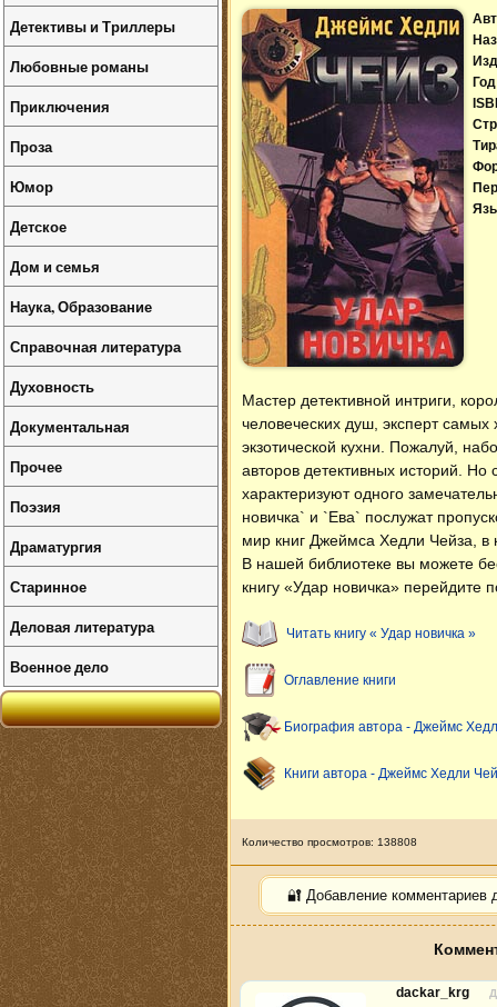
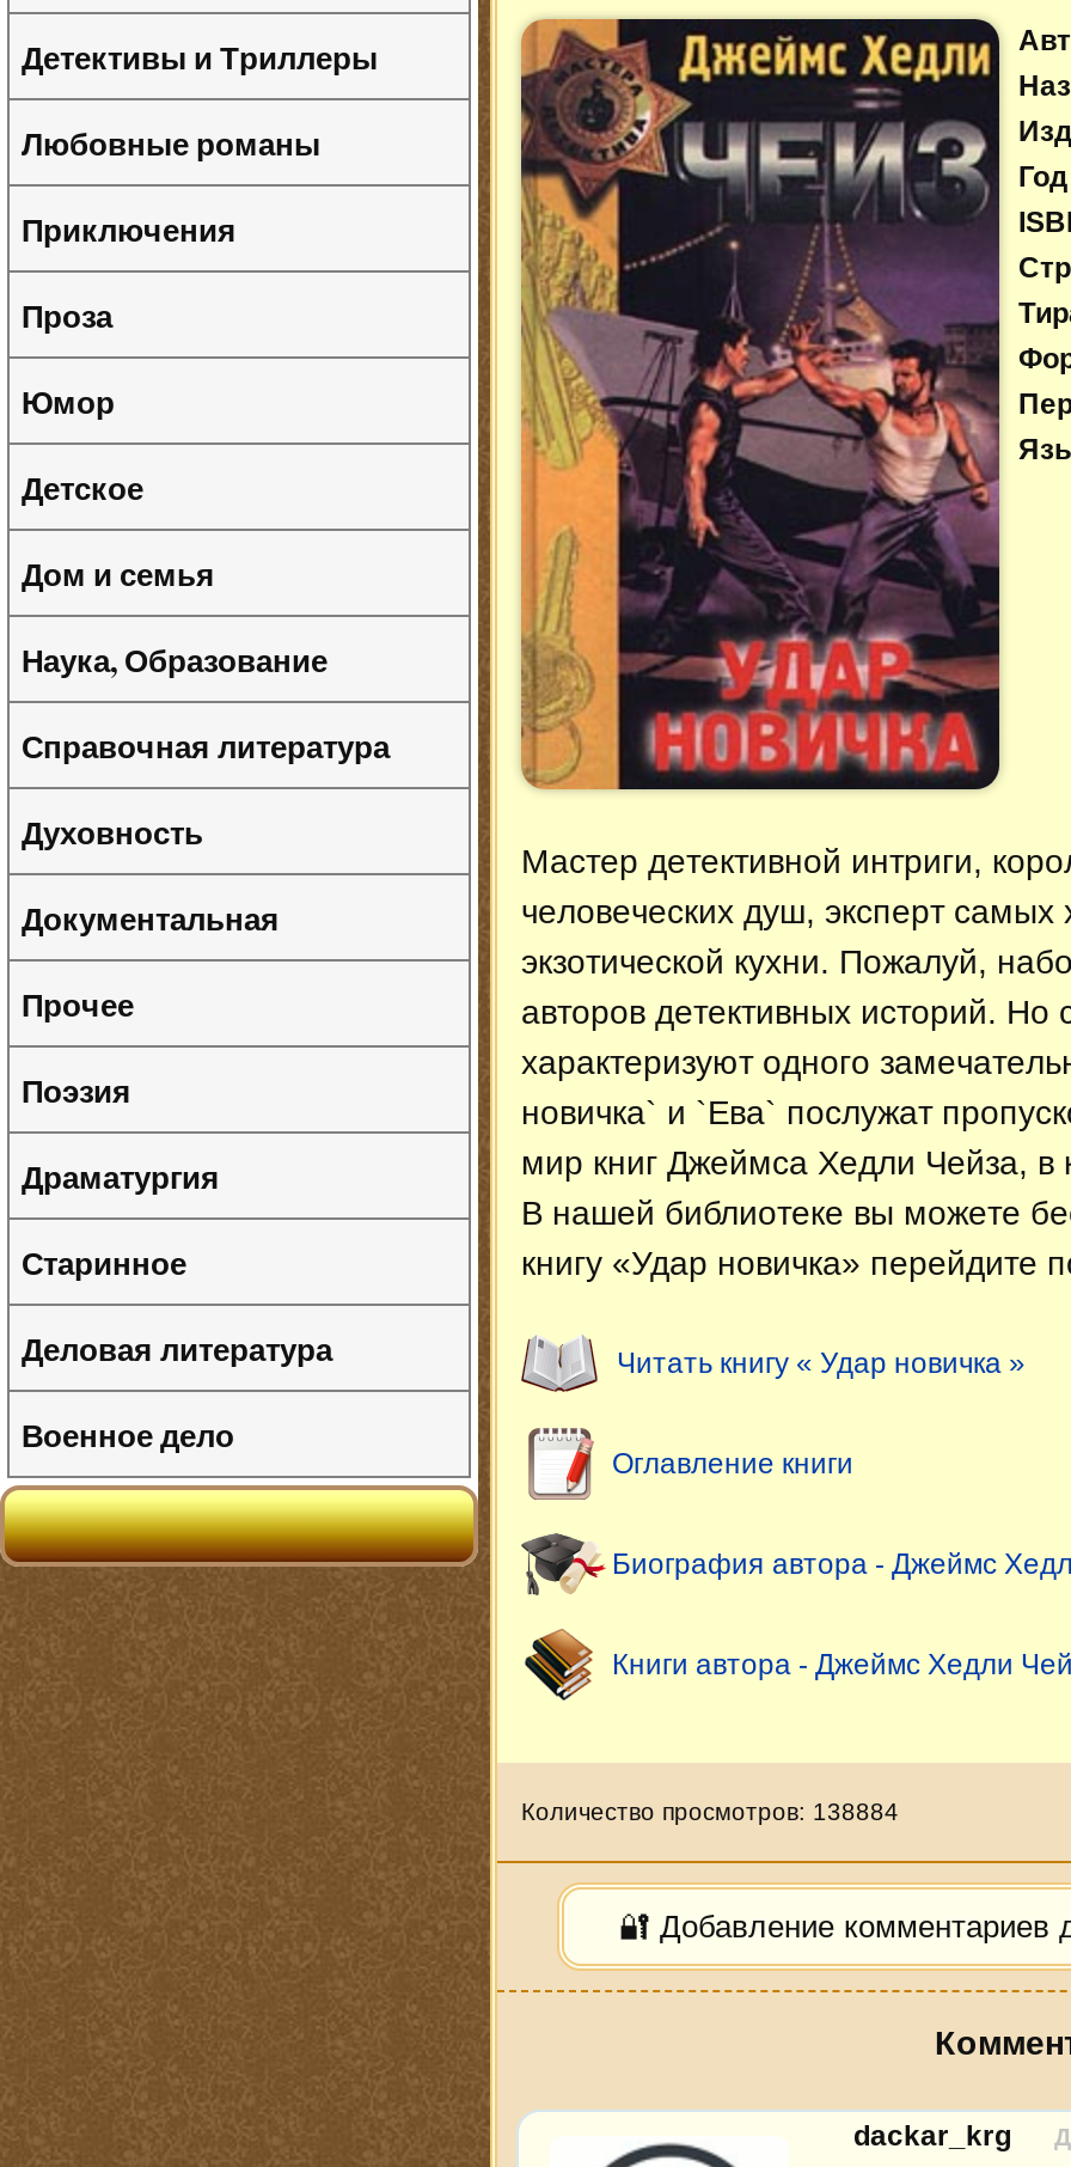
[242,836,417,848] Количество просмотров: 138808 -> [521,1799,899,1825] Количество просмотров: 138884

